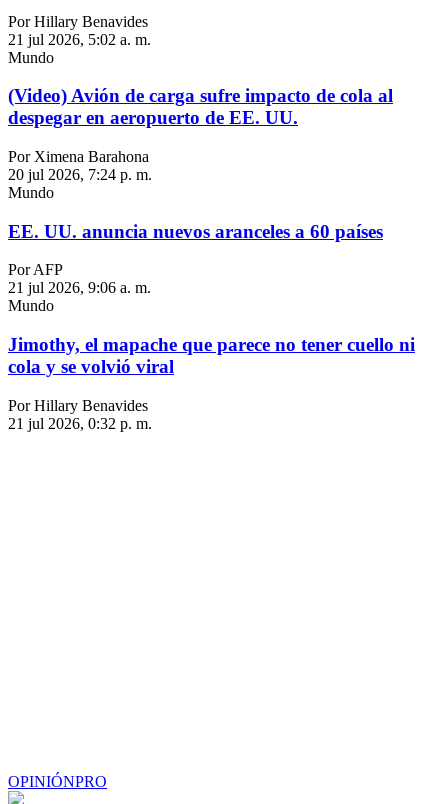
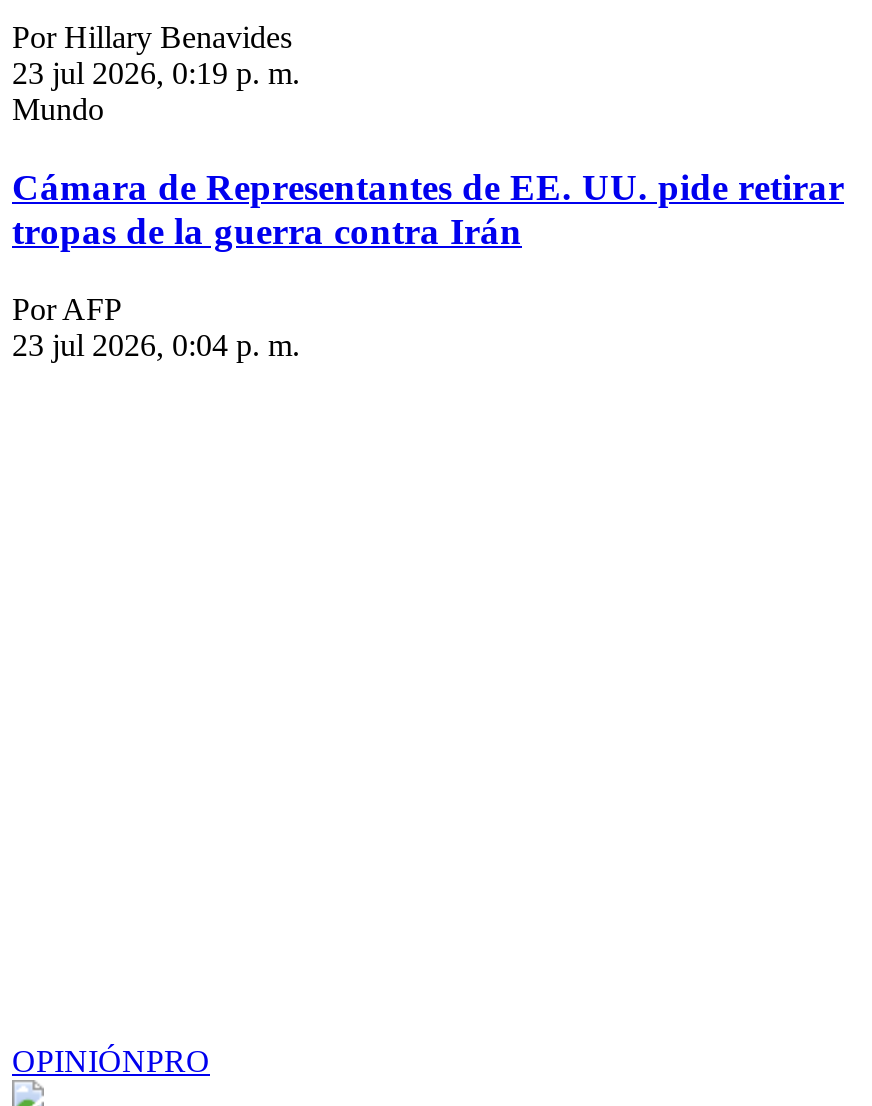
[8,31,151,48] 21 jul 2026, 5:02 a. m. -> [12,57,300,91] 23 jul 2026, 0:19 p. m.
[8,85,393,242] (Video) Avión de carga sufre impacto de cola al | despegar en aeropuerto de EE. UU. | Por Ximena Barahona | 20 jul 2026, 7:24 p. m. | Mundo | EE. UU. anuncia nuevos aranceles a 60 países -> [12,167,844,253] Cámara de Representantes de EE. UU. pide retirar | tropas de la guerra contra Irán
[8,279,415,432] 21 jul 2026, 9:06 a. m. | Mundo | Jimothy, el mapache que parece no tener cuello ni | cola y se volvió viral | Por Hillary Benavides | 21 jul 2026, 0:32 p. m. -> [12,328,300,362] 23 jul 2026, 0:04 p. m.

